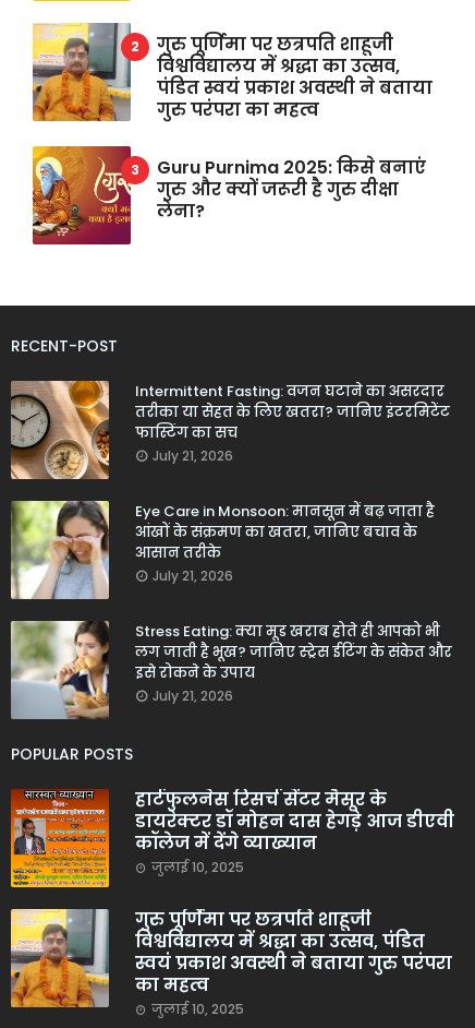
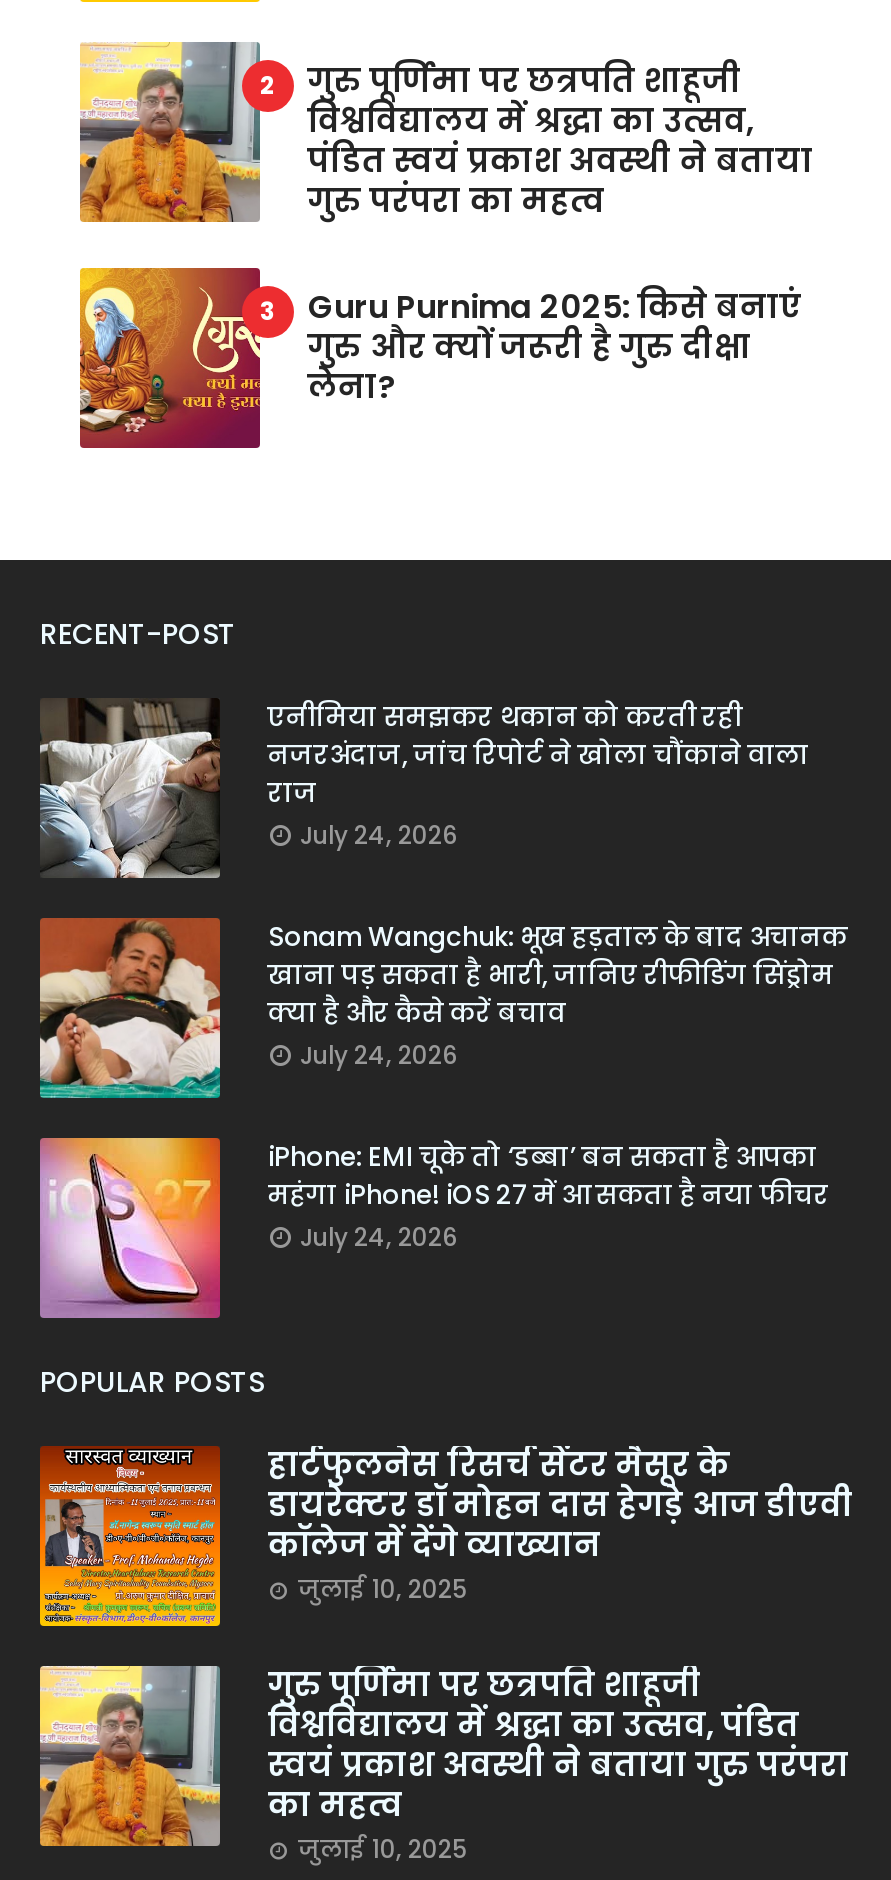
[10,380,450,480] [image] | Intermittent Fasting: वजन घटाने का असरदार | तरीका या सेहत के लिए खतरा? जानिए इंटरमिटेंट | फास्टिंग का सच | July 21, 2026 -> [38,698,810,880] [image] | एनीमिया समझकर थकान को करती रही | नजरअंदाज, जांच रिपोर्ट ने खोला चौंकाने वाला | राज | July 24, 2026
[10,500,435,600] [image] | Eye Care in Monsoon: मानसून में बढ़ जाता है | आंखों के संक्रमण का खतरा, जानिए बचाव के | आसान तरीके | July 21, 2026 -> [38,916,848,1100] [image] | Sonam Wangchuk: भूख हड़ताल के बाद अचानक | खाना पड़ सकता है भारी, जानिए रीफीडिंग सिंड्रोम | क्या है और कैसे करें बचाव | July 24, 2026
[10,620,452,719] [image] | Stress Eating: क्या मूड खराब होते ही आपको भी | लग जाती है भूख? जानिए स्ट्रेस ईटिंग के संकेत और | इसे रोकने के उपाय | July 21, 2026 -> [38,1136,830,1320] [image] | iPhone: EMI चूके तो ‘डब्बा’ बन सकता है आपका | महंगा iPhone! iOS 27 में आ सकता है नया फीचर | July 24, 2026

